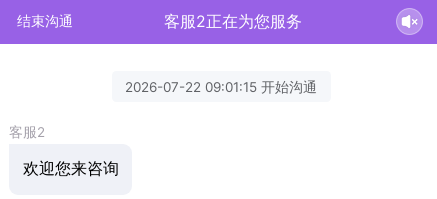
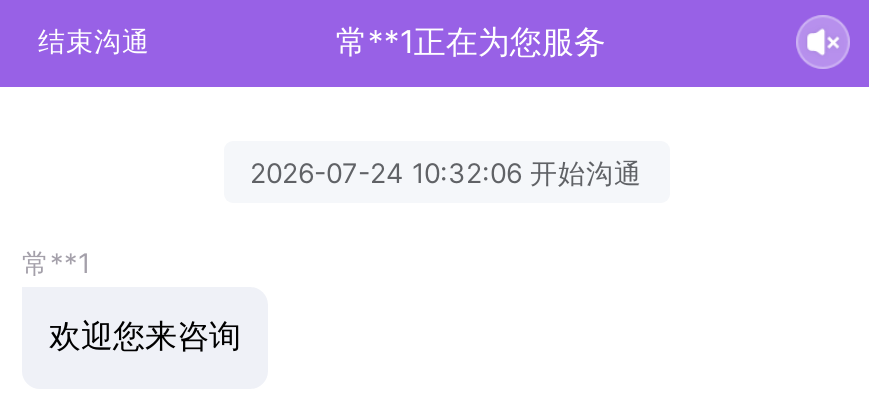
[164,11,302,30] 客服2正在为您服务 -> [336,22,606,60] 常**1正在为您服务
[125,79,317,95] 2026-07-22 09:01:15 开始沟通 -> [250,156,642,188] 2026-07-24 10:32:06 开始沟通
[9,124,45,140] 客服2 -> [22,247,90,279] 常**1

